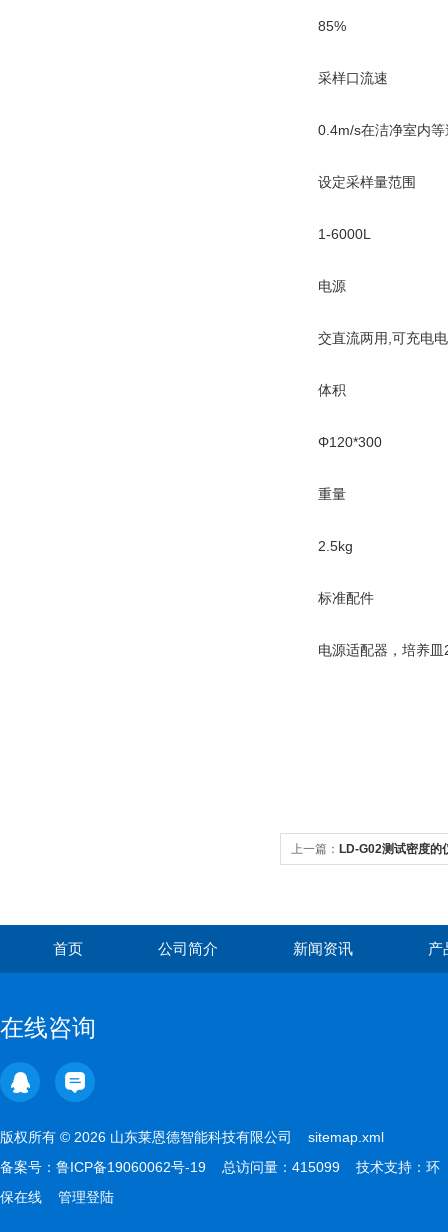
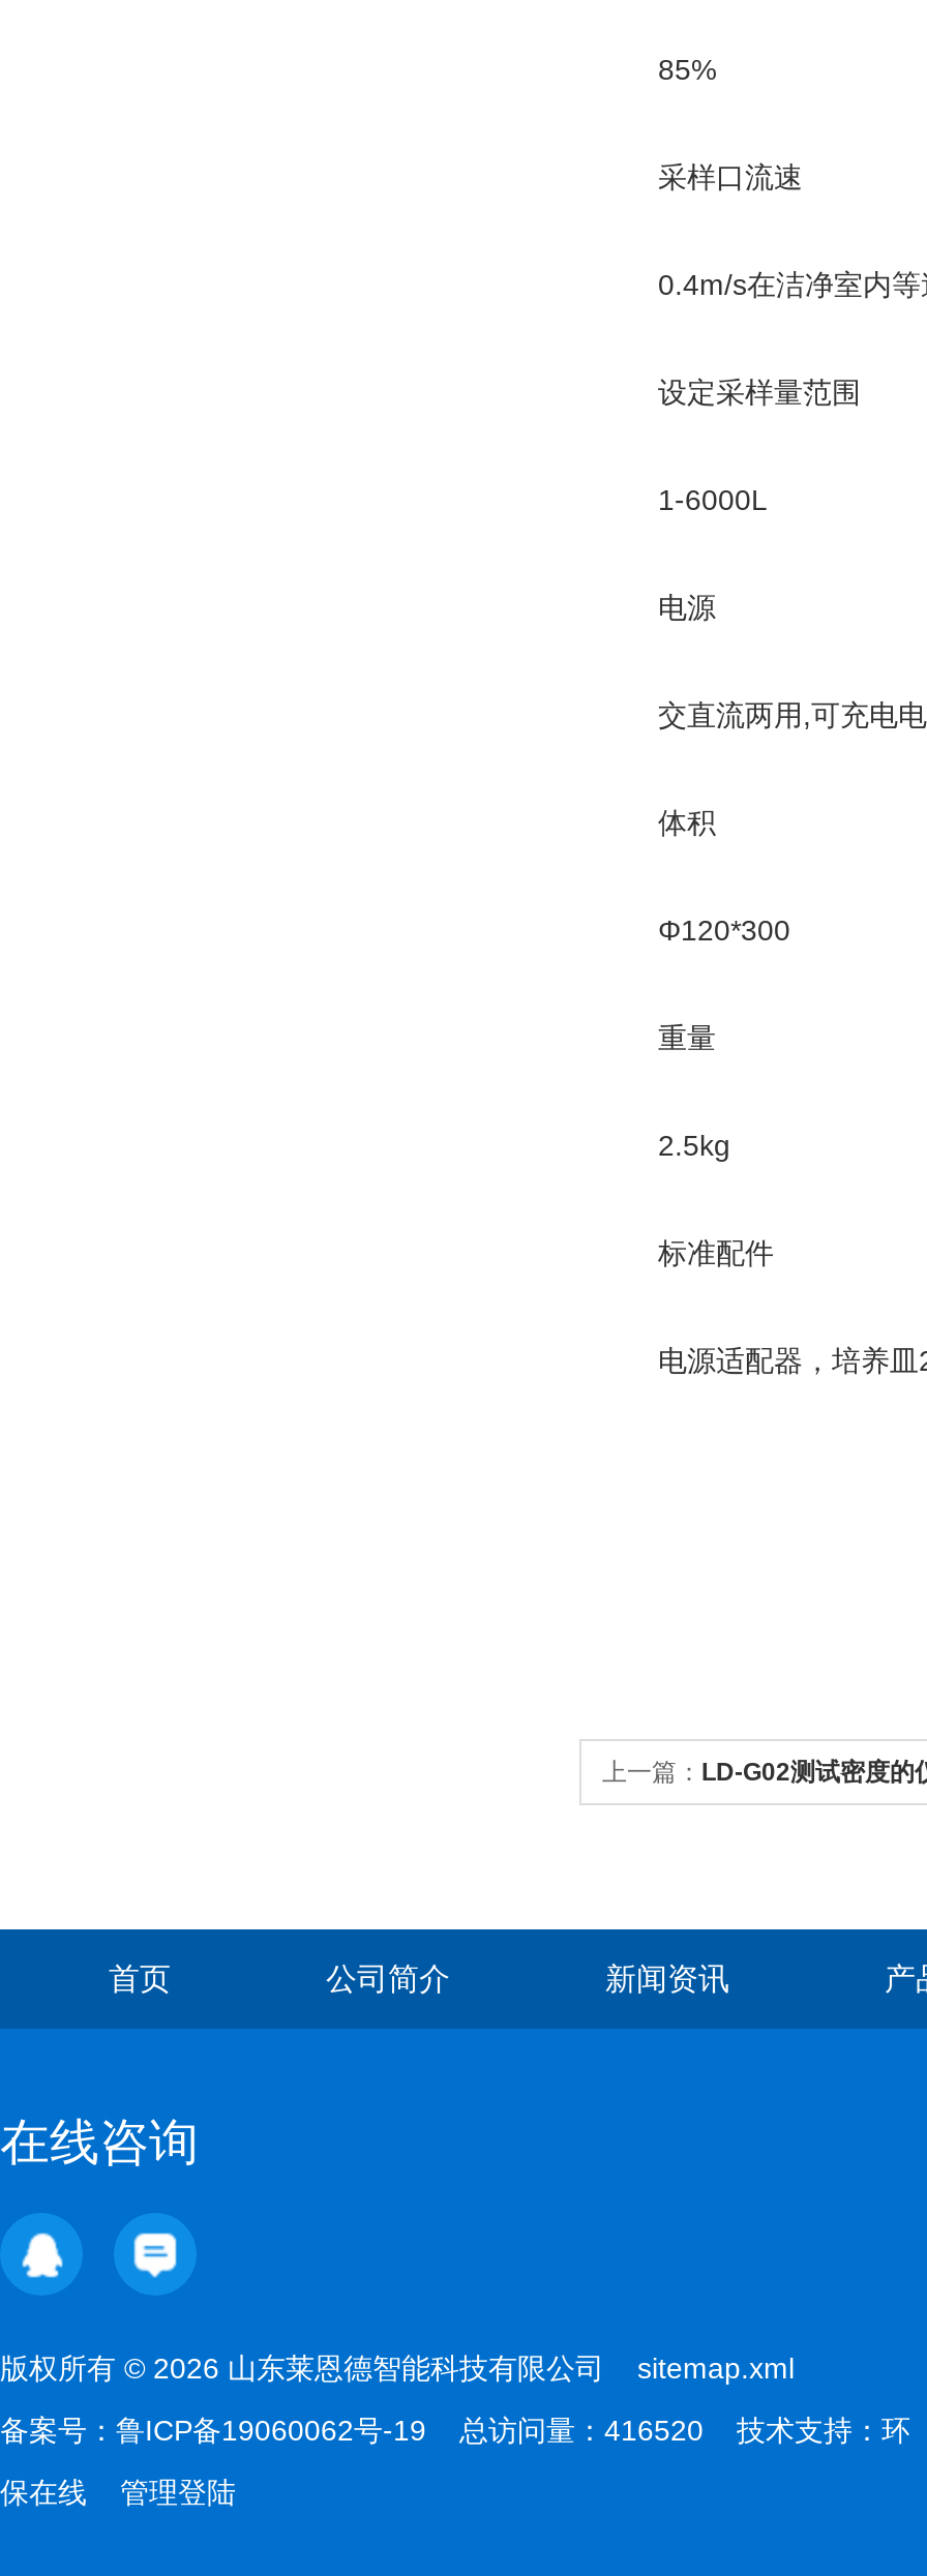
[0,1159,440,1175] 备案号：鲁ICP备19060062号-19总访问量：415099 技术支持：环 -> [0,2414,910,2447] 备案号：鲁ICP备19060062号-19总访问量：416520 技术支持：环

